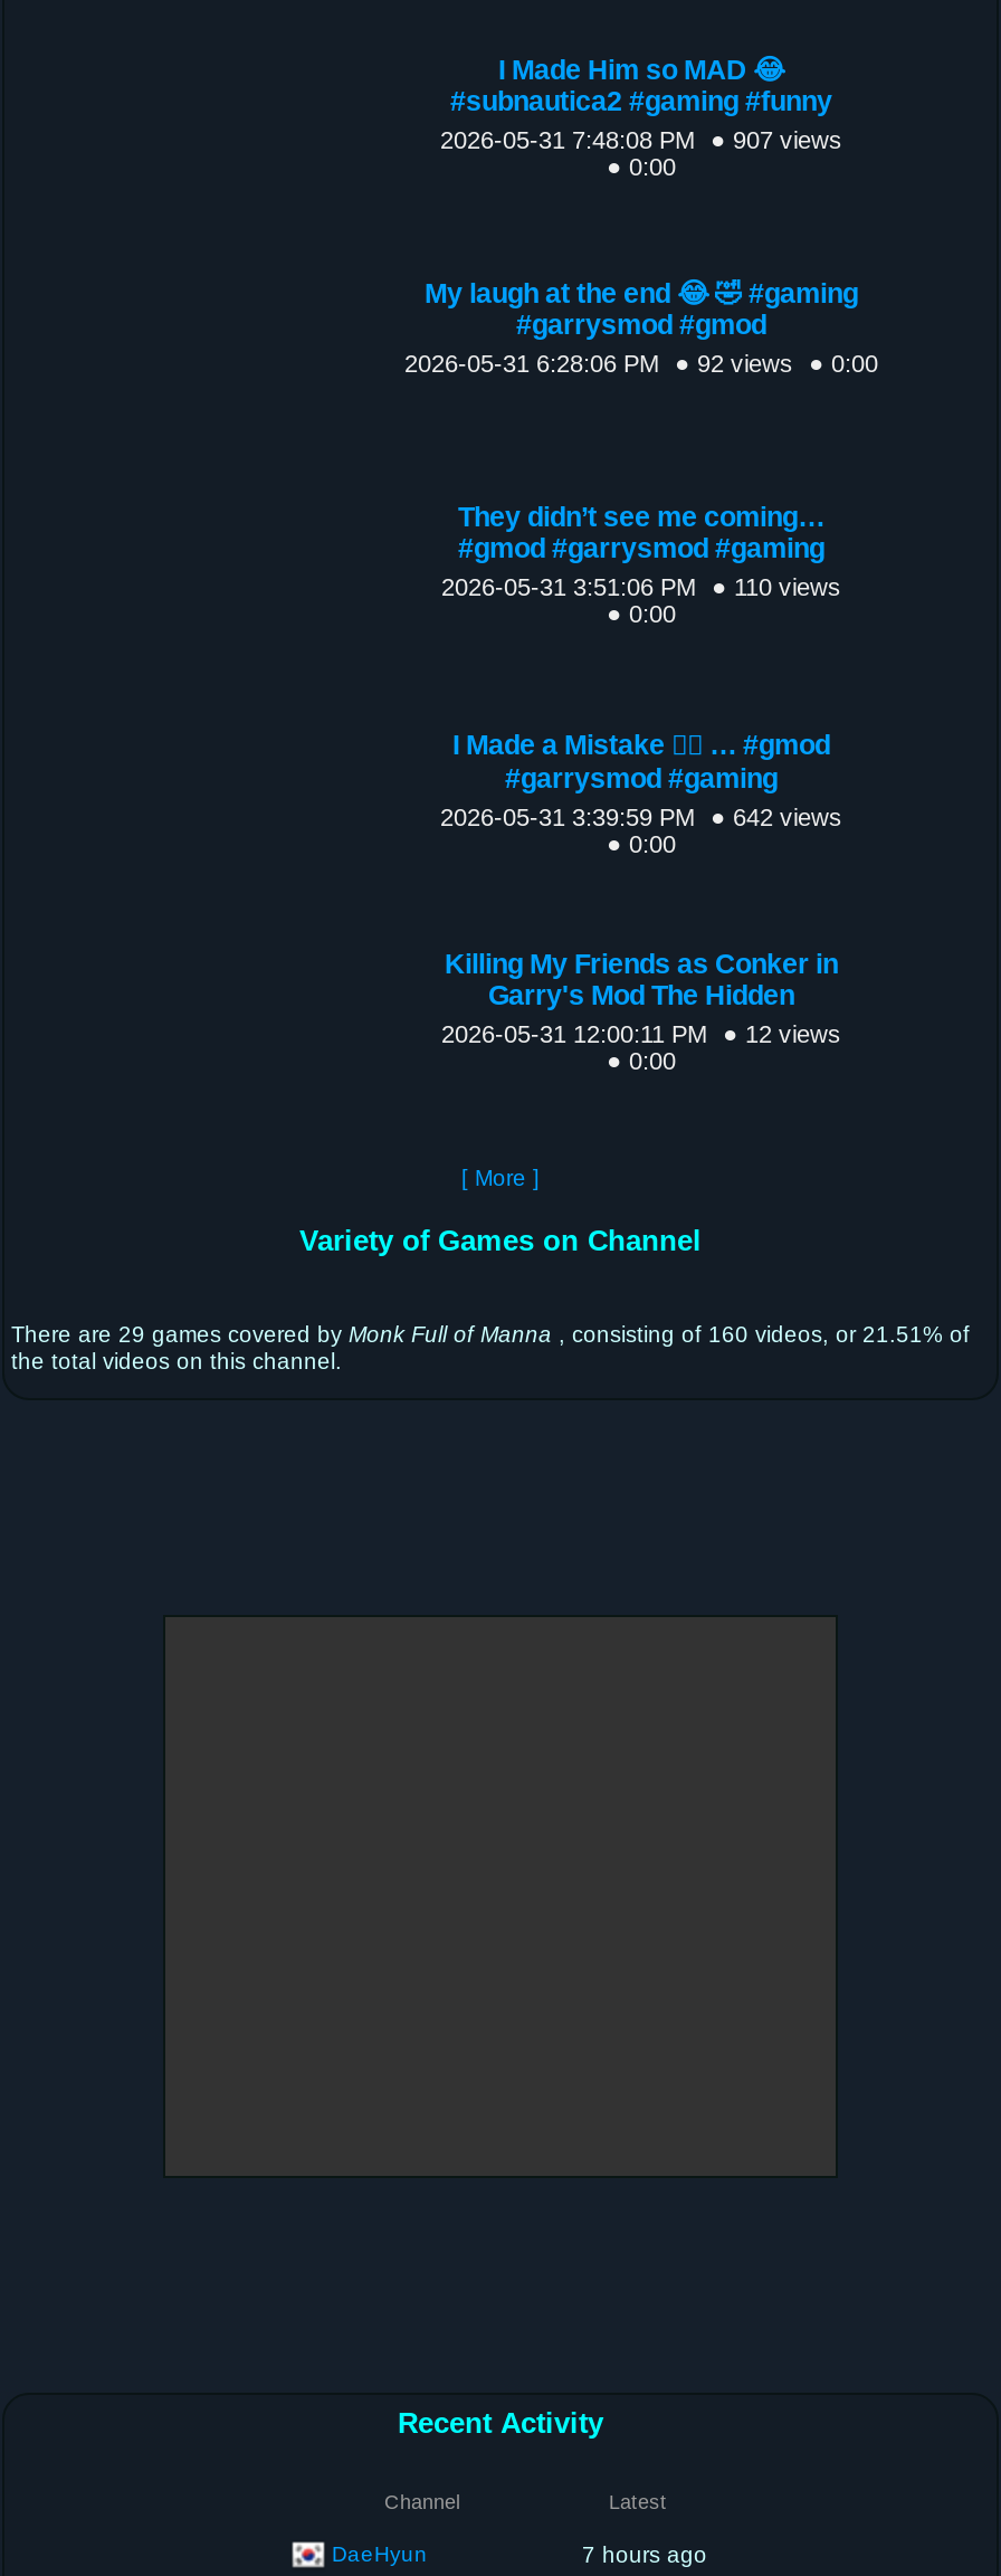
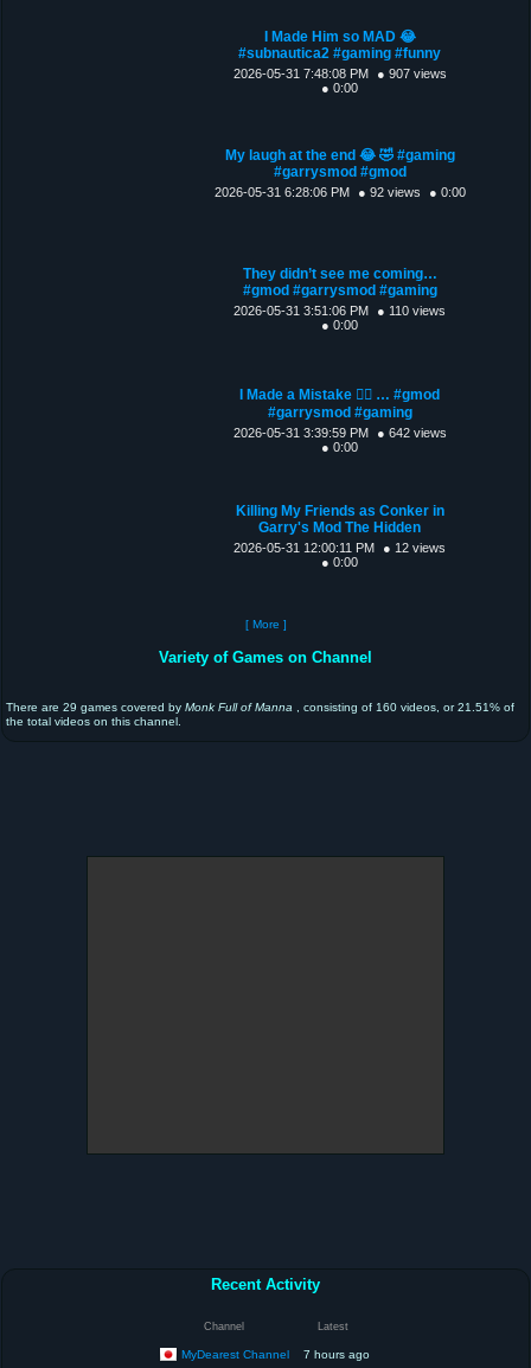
[332,2540,428,2565] DaeHyun -> [181,1347,289,1360] MyDearest Channel

